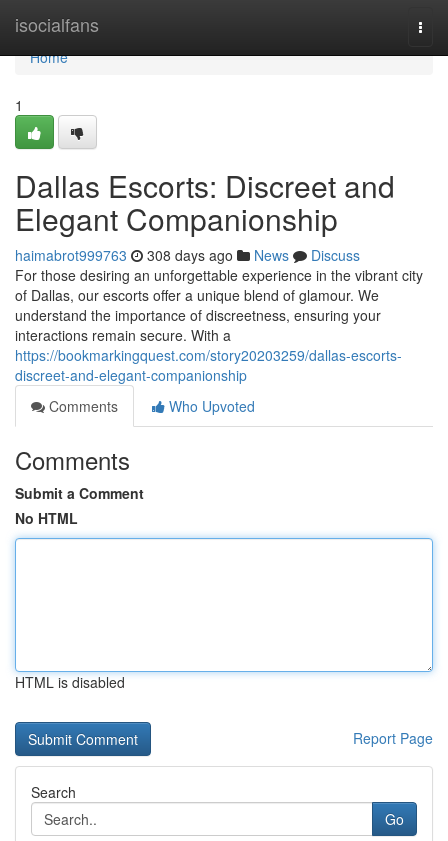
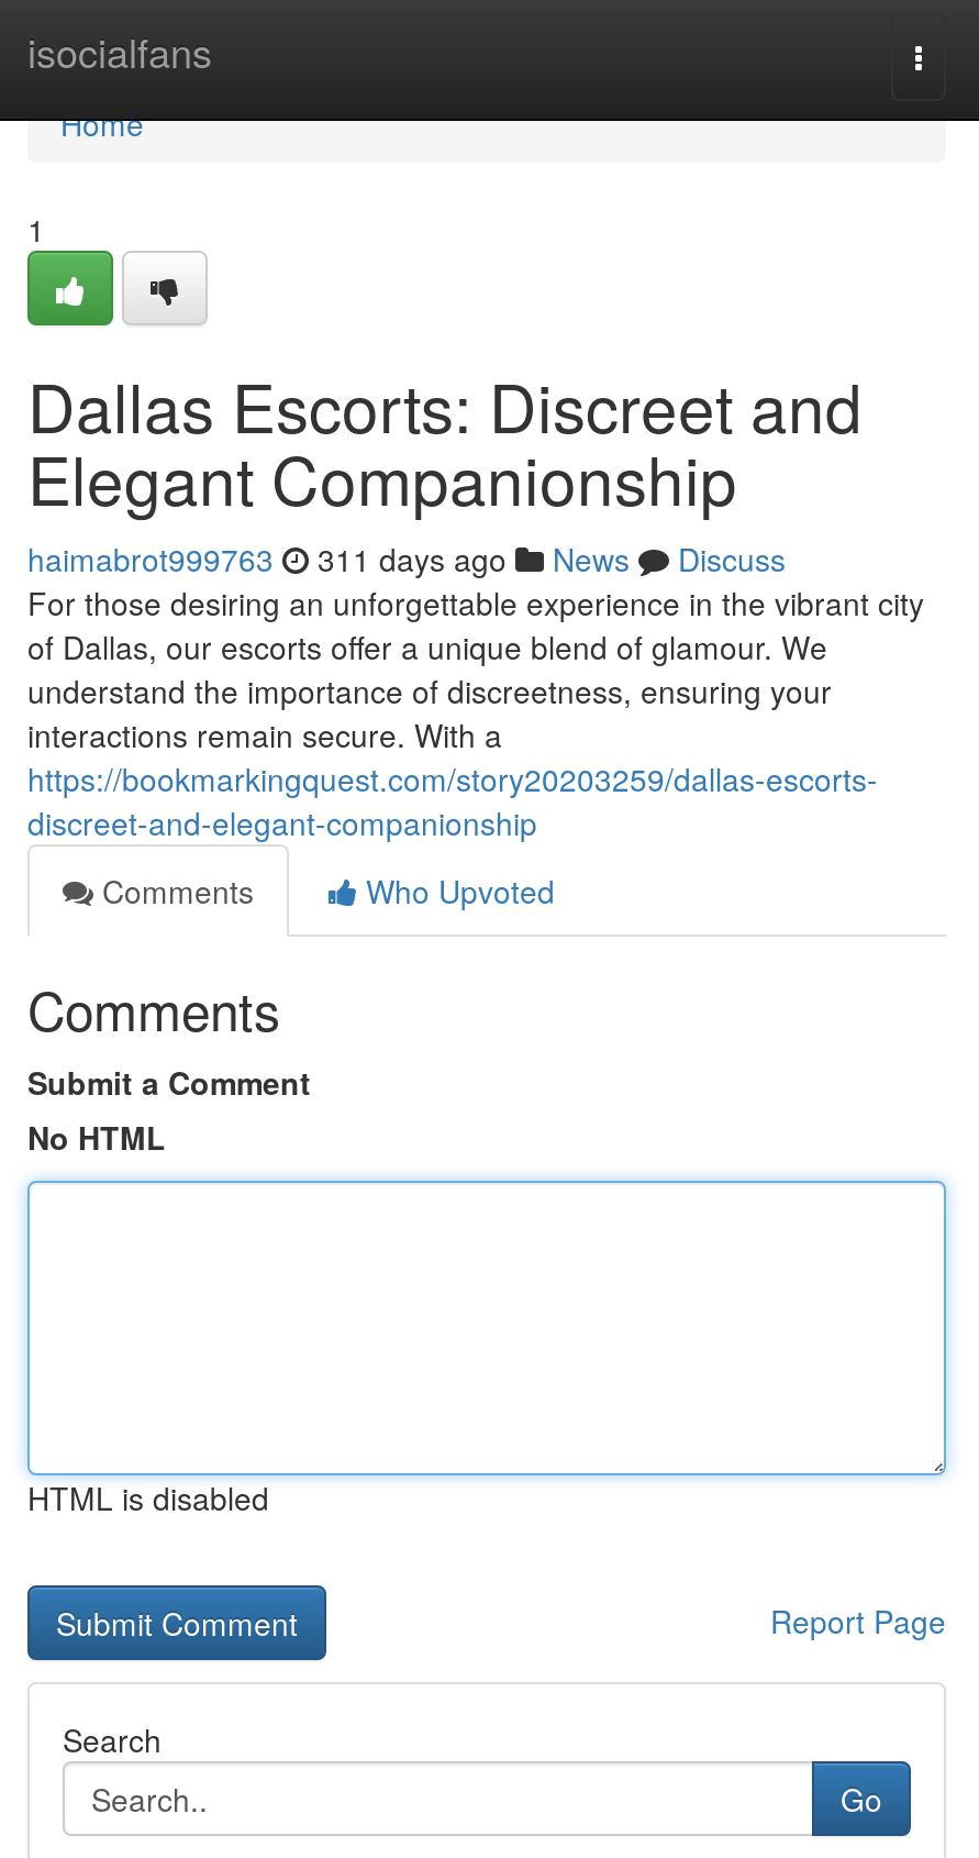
[15,245,360,265] haimabrot999763 308 days ago News Discuss -> [27,537,786,580] haimabrot999763 311 days ago News Discuss

